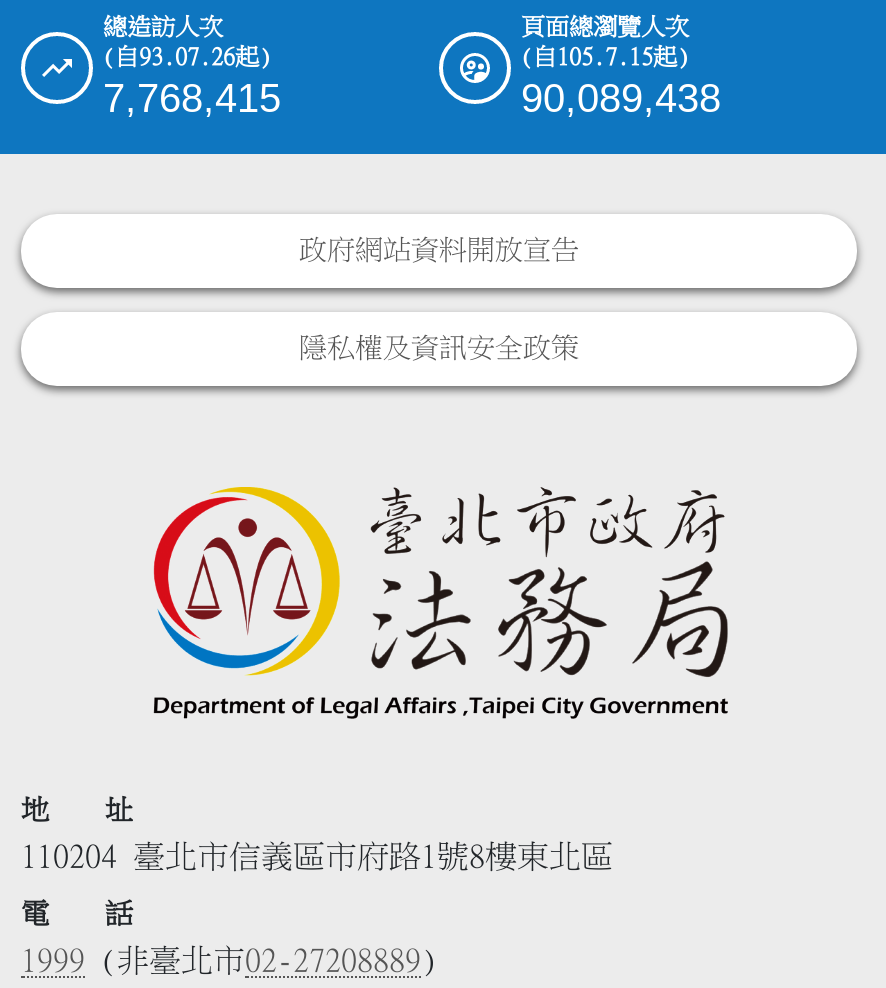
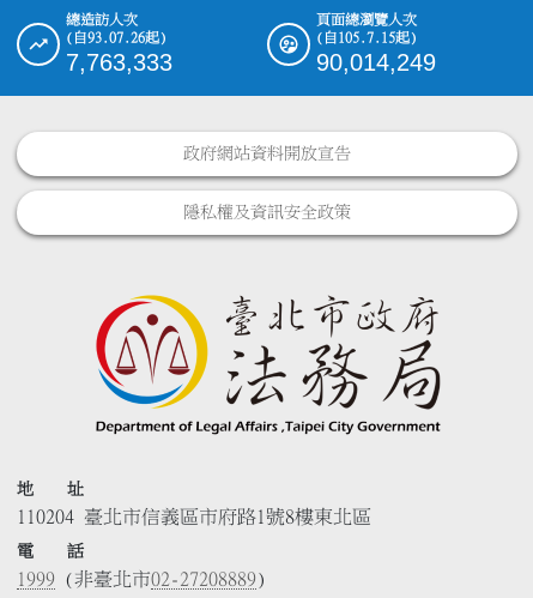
[103,77,281,121] 7,768,415 -> [66,49,172,76] 7,763,333
[521,77,721,121] 90,089,438 -> [316,49,436,76] 90,014,249

